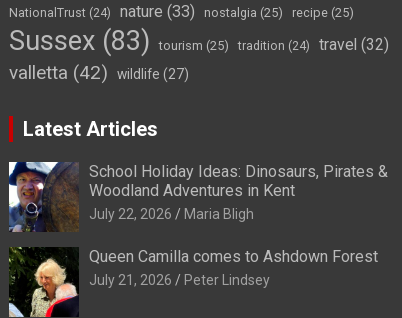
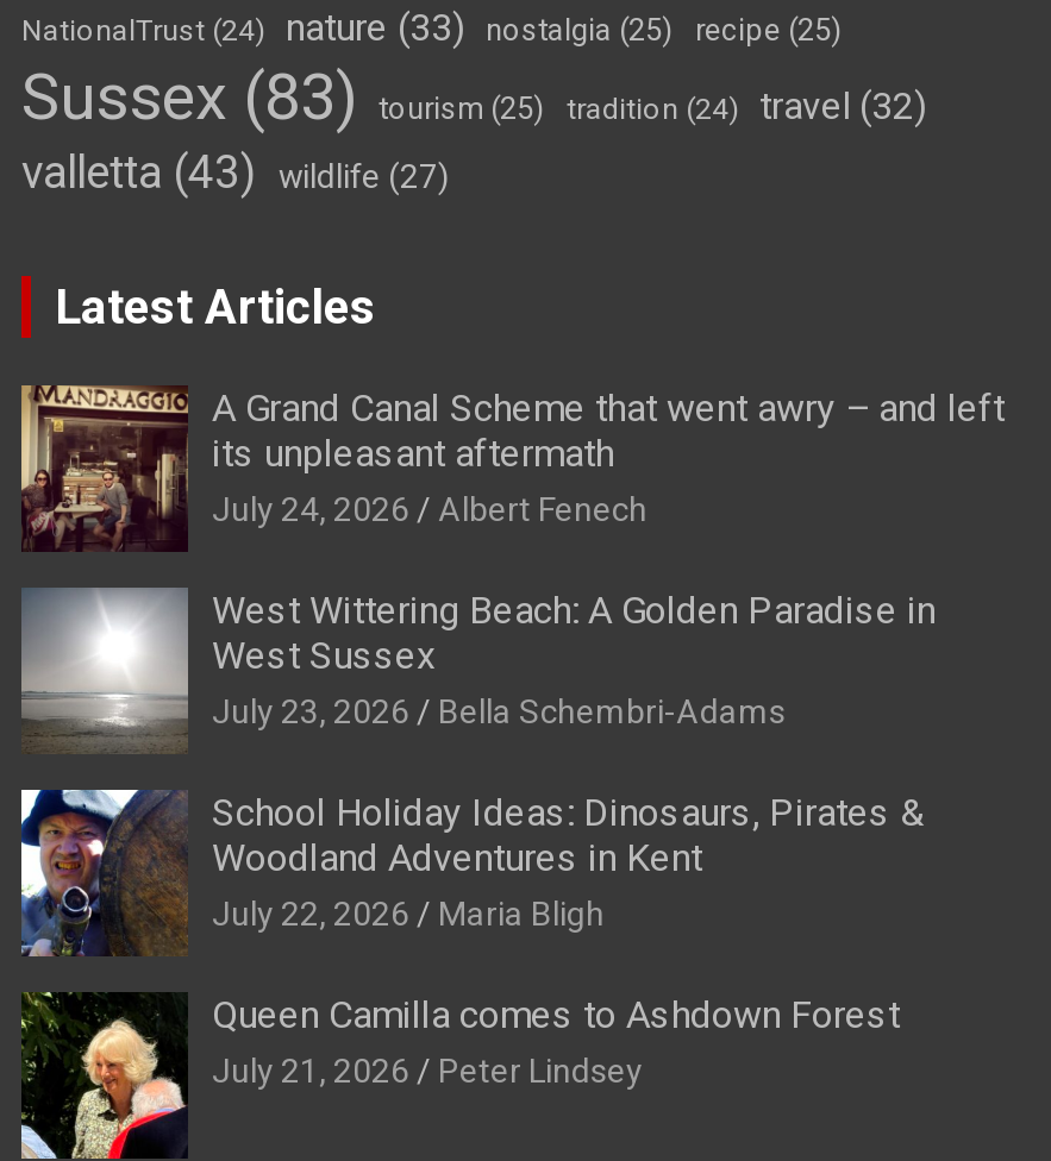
[9,62,189,84] valletta (42) wildlife (27) -> [21,145,450,199] valletta (43) wildlife (27)
none -> [19,383,1005,730] [image] | A Grand Canal Scheme that went awry – and left | its unpleasant aftermath | July 24, 2026 | Albert Fenech | West Wittering Beach: A Golden Paradise in | West Sussex | July 23, 2026 | Bella Schembri-Adams
none -> [19,621,183,752] [image]

